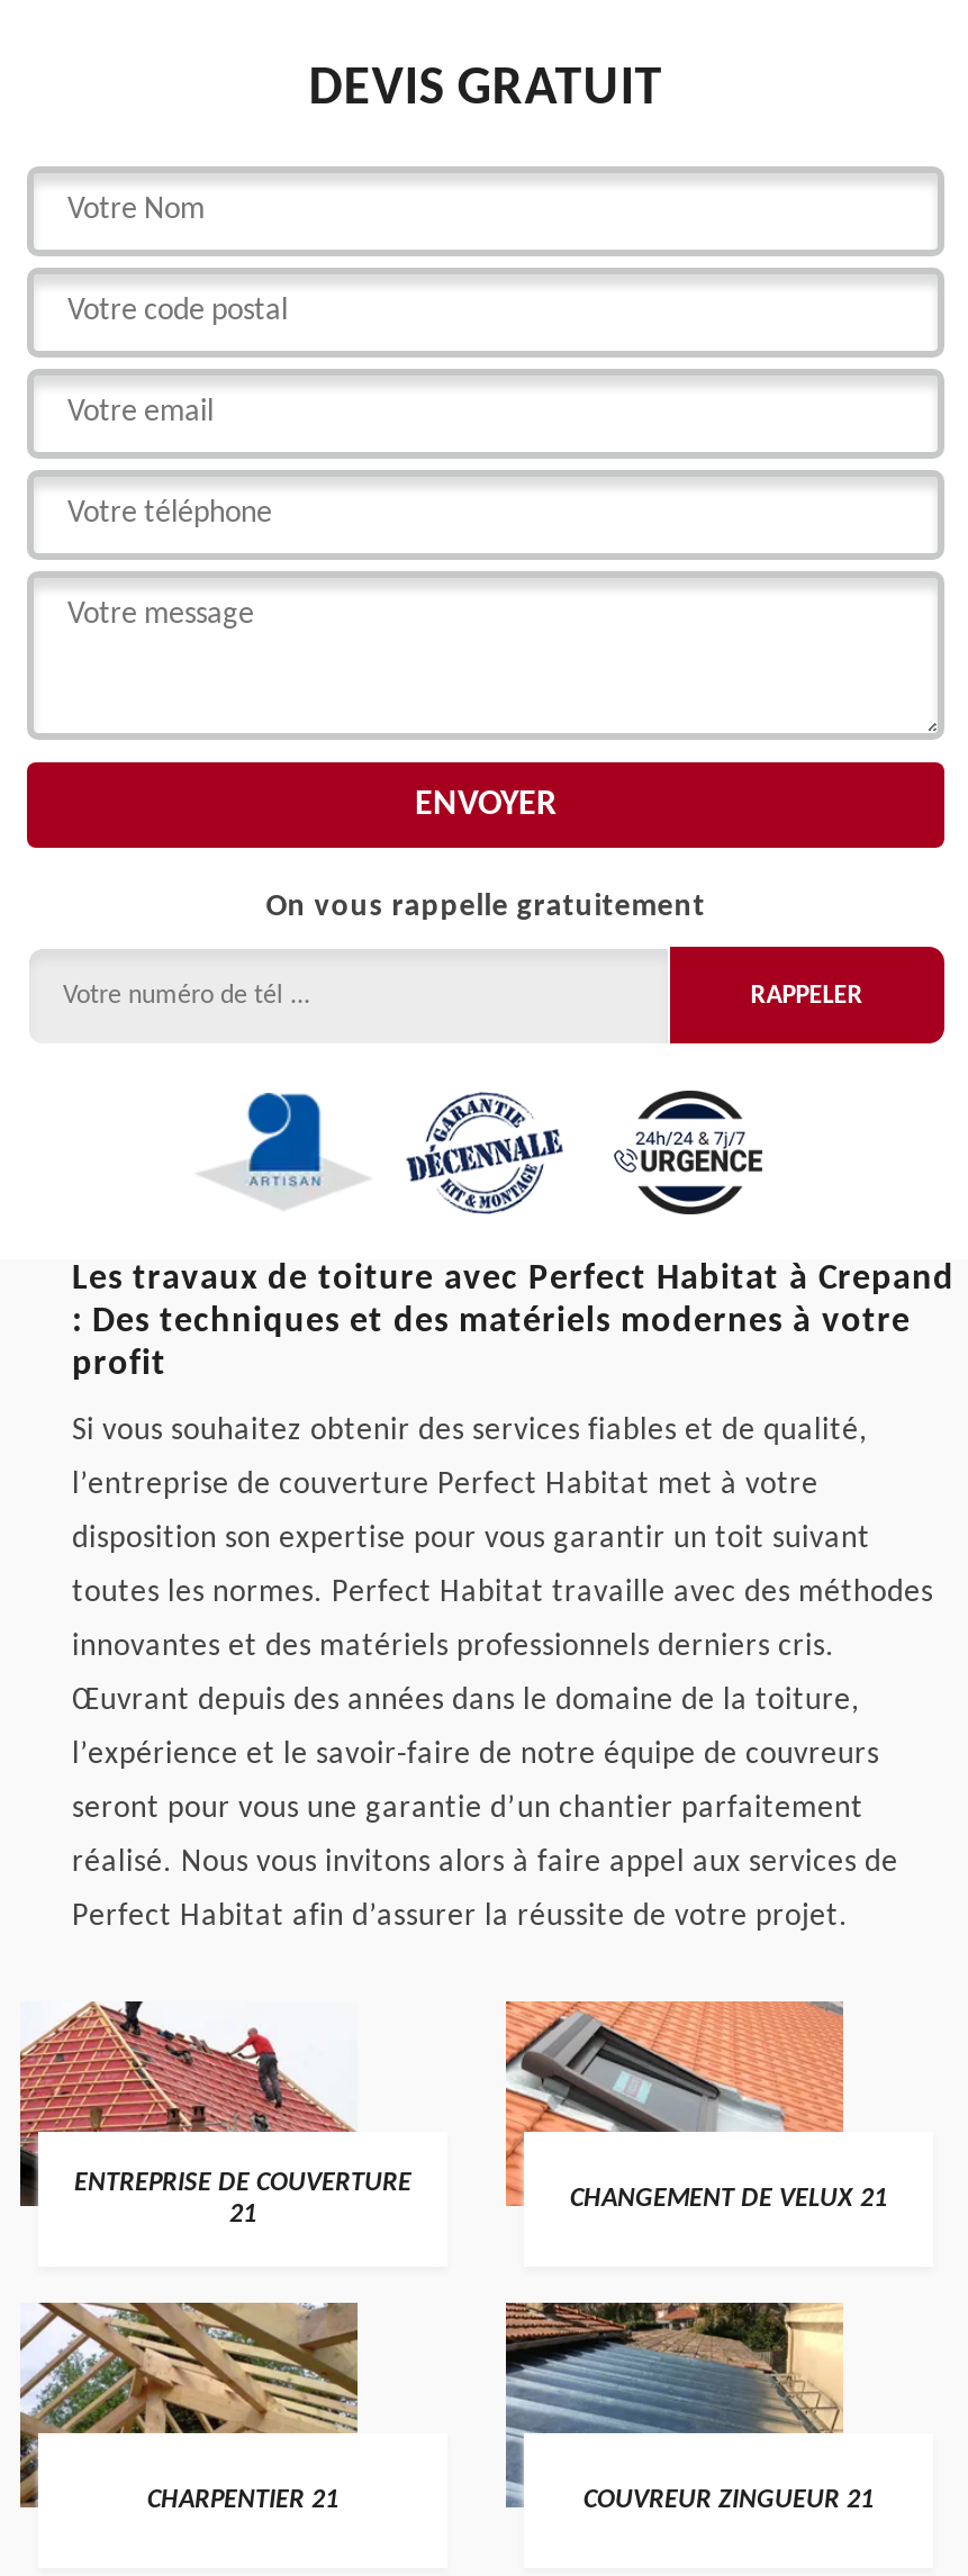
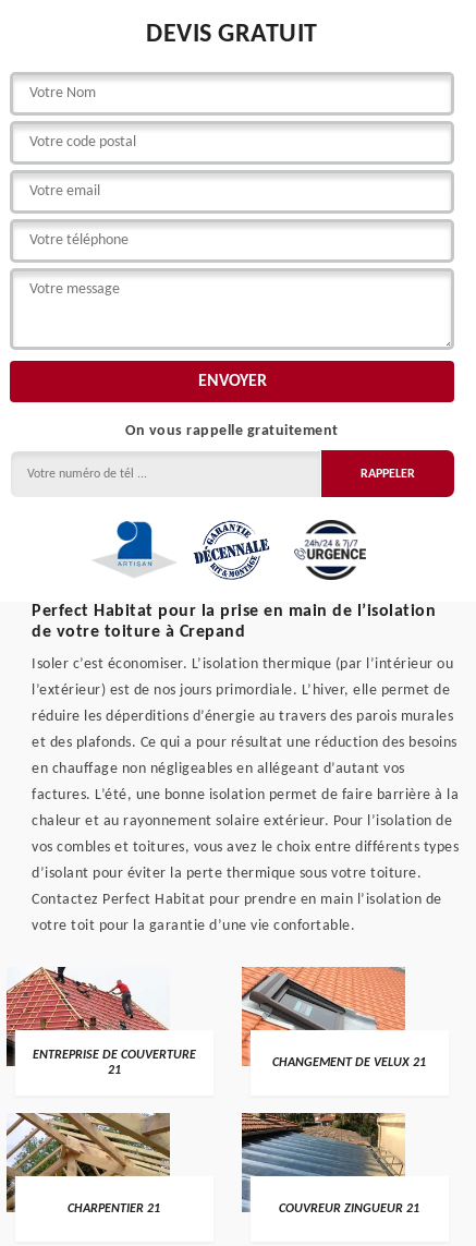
[72,1262,955,1934] Les travaux de toiture avec Perfect Habitat à Crepand | : Des techniques et des matériels modernes à votre | profit | Si vous souhaitez obtenir des services fiables et de qualité, | l’entreprise de couverture Perfect Habitat met à votre | disposition son expertise pour vous garantir un toit suivant | toutes les normes. Perfect Habitat travaille avec des méthodes | innovantes et des matériels professionnels derniers cris. | Œuvrant depuis des années dans le domaine de la toiture, | l’expérience et le savoir-faire de notre équipe de couvreurs | seront pour vous une garantie d’un chantier parfaitement | réalisé. Nous vous invitons alors à faire appel aux services de | Perfect Habitat afin d’assurer la réussite de votre projet. -> [32,603,459,934] Perfect Habitat pour la prise en main de l’isolation | de votre toiture à Crepand | Isoler c’est économiser. L’isolation thermique (par l’intérieur ou | l’extérieur) est de nos jours primordiale. L’hiver, elle permet de | réduire les déperditions d’énergie au travers des parois murales | et des plafonds. Ce qui a pour résultat une réduction des besoins | en chauffage non négligeables en allégeant d’autant vos | factures. L’été, une bonne isolation permet de faire barrière à la | chaleur et au rayonnement solaire extérieur. Pour l’isolation de | vos combles et toitures, vous avez le choix entre différents types | d’isolant pour éviter la perte thermique sous votre toiture. | Contactez Perfect Habitat pour prendre en main l’isolation de | votre toit pour la garantie d’une vie confortable.

